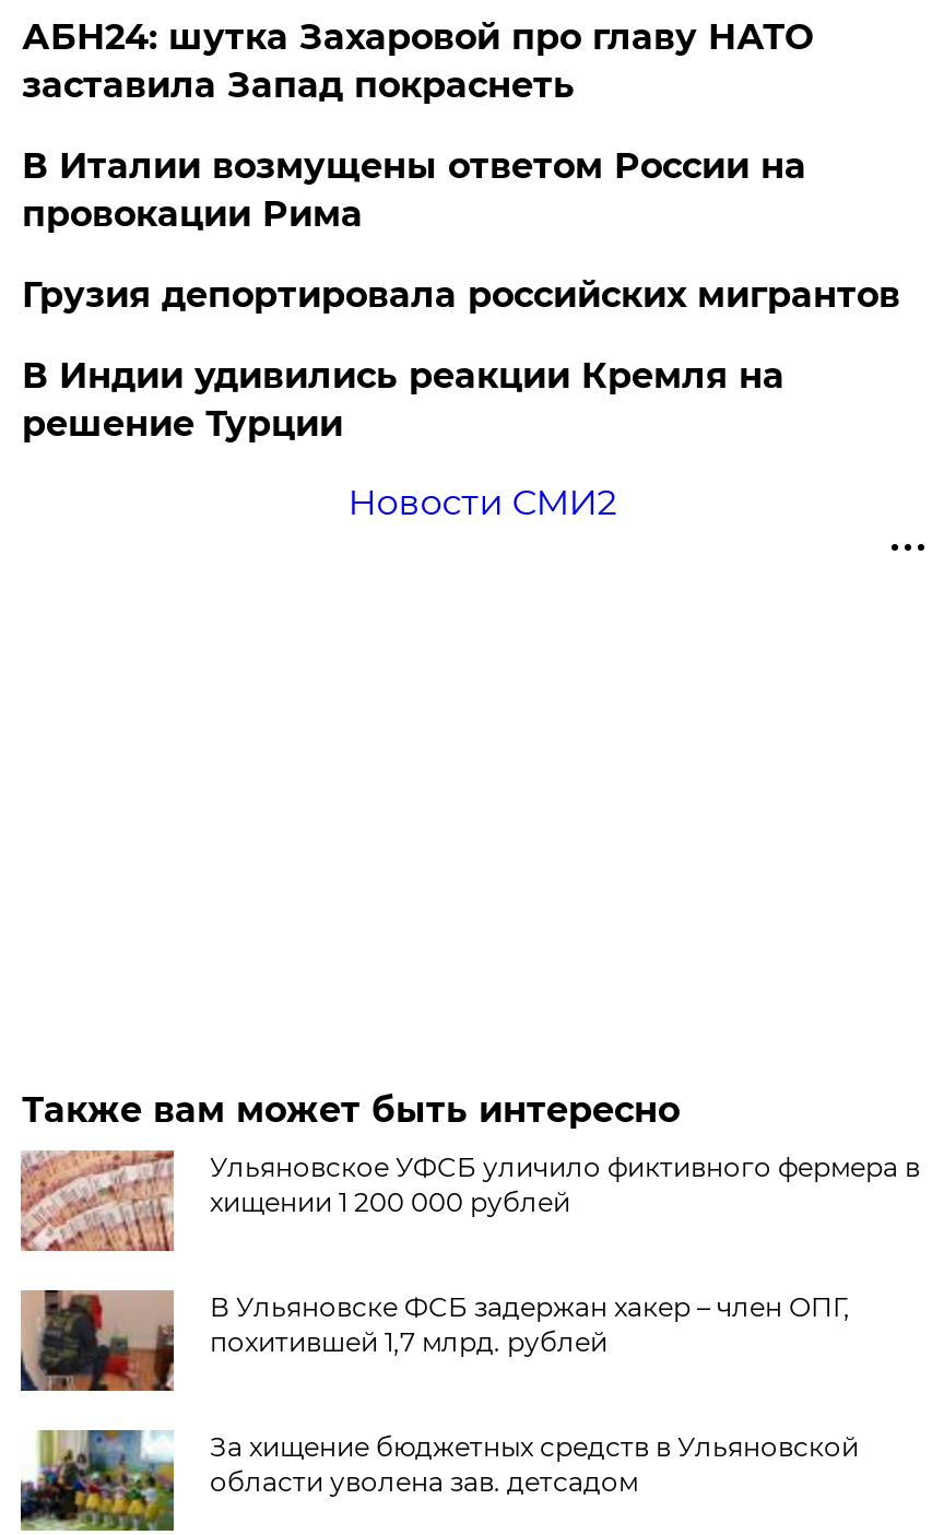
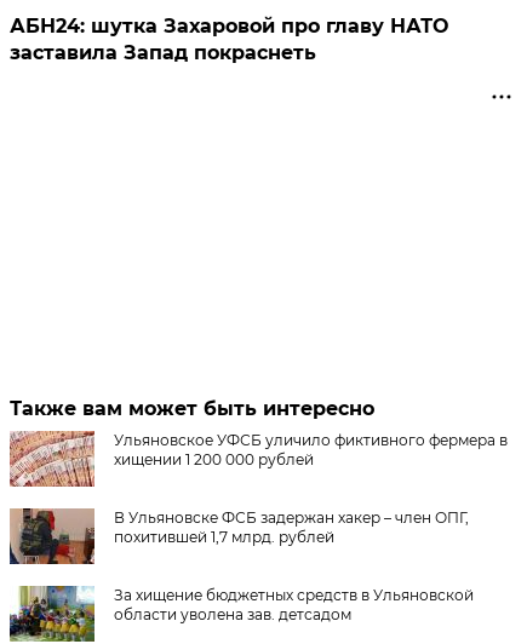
[22,146,900,524] В Италии возмущены ответом России на | провокации Рима | Грузия депортировала российских мигрантов | В Индии удивились реакции Кремля на | решение Турции | Новости СМИ2 -> none

